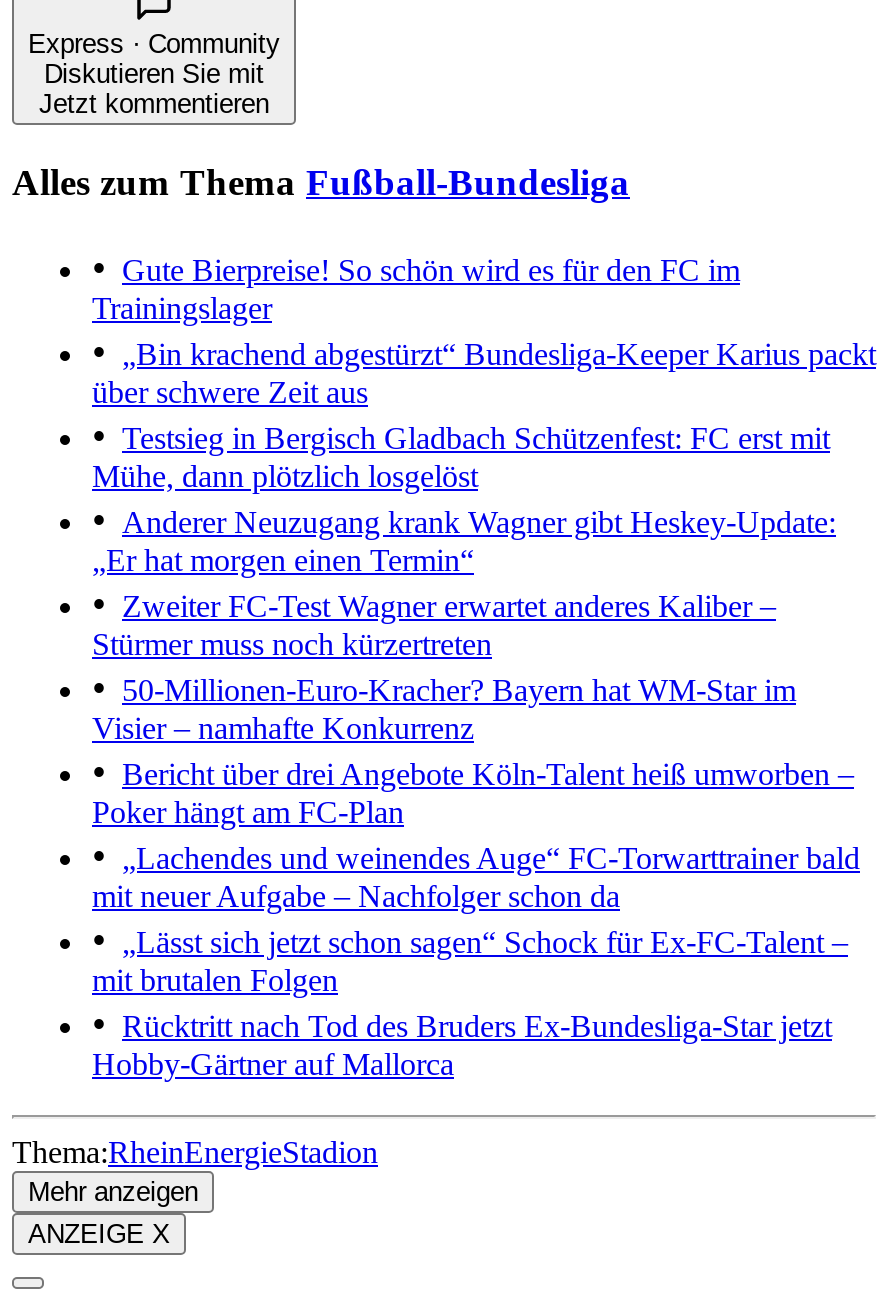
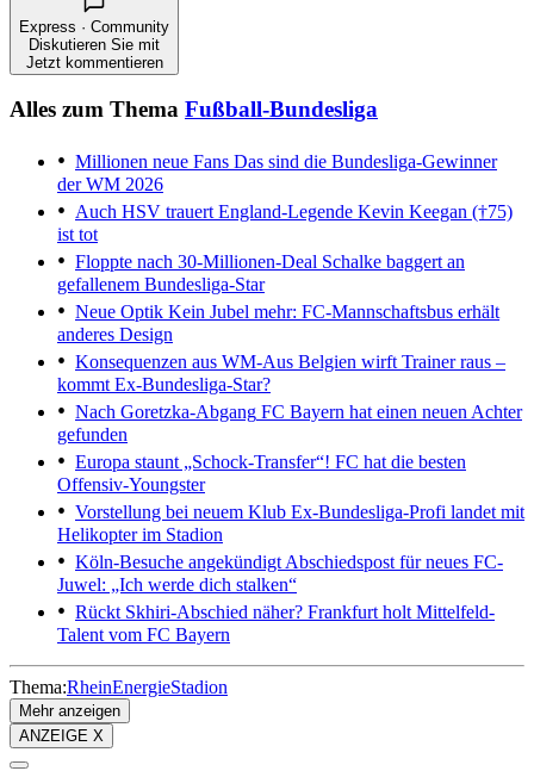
[92,253,876,1081] Gute Bierpreise! So schön wird es für den FC im | Trainingslager | „Bin krachend abgestürzt“Bundesliga-Keeper Karius packt | über schwere Zeit aus | Testsieg in Bergisch Gladbach Schützenfest: FC erst mit | Mühe, dann plötzlich losgelöst | Anderer Neuzugang krank Wagner gibt Heskey-Update: | „Er hat morgen einen Termin“ | Zweiter FC-Test Wagner erwartet anderes Kaliber – | Stürmer muss noch kürzertreten | 50-Millionen-Euro-Kracher? Bayern hat WM-Star im | Visier – namhafte Konkurrenz | Bericht über drei Angebote Köln-Talent heiß umworben – | Poker hängt am FC-Plan | „Lachendes und weinendes Auge“FC-Torwarttrainer bald | mit neuer Aufgabe – Nachfolger schon da | „Lässt sich jetzt schon sagen“Schock für Ex-FC-Talent – | mit brutalen Folgen | Rücktritt nach Tod des Bruders Ex-Bundesliga-Star jetzt | Hobby-Gärtner auf Mallorca -> [57,151,524,645] Millionen neue Fans Das sind die Bundesliga-Gewinner | der WM 2026 | Auch HSV trauert England-Legende Kevin Keegan (†75) | ist tot | Floppte nach 30-Millionen-Deal Schalke baggert an | gefallenem Bundesliga-Star | Neue Optik Kein Jubel mehr: FC-Mannschaftsbus erhält | anderes Design | Konsequenzen aus WM-Aus Belgien wirft Trainer raus – | kommt Ex-Bundesliga-Star? | Nach Goretzka-Abgang FC Bayern hat einen neuen Achter | gefunden | Europa staunt „Schock-Transfer“! FC hat die besten | Offensiv-Youngster | Vorstellung bei neuem Klub Ex-Bundesliga-Profi landet mit | Helikopter im Stadion | Köln-Besuche angekündigt Abschiedspost für neues FC- | Juwel: „Ich werde dich stalken“ | Rückt Skhiri-Abschied näher? Frankfurt holt Mittelfeld- | Talent vom FC Bayern

